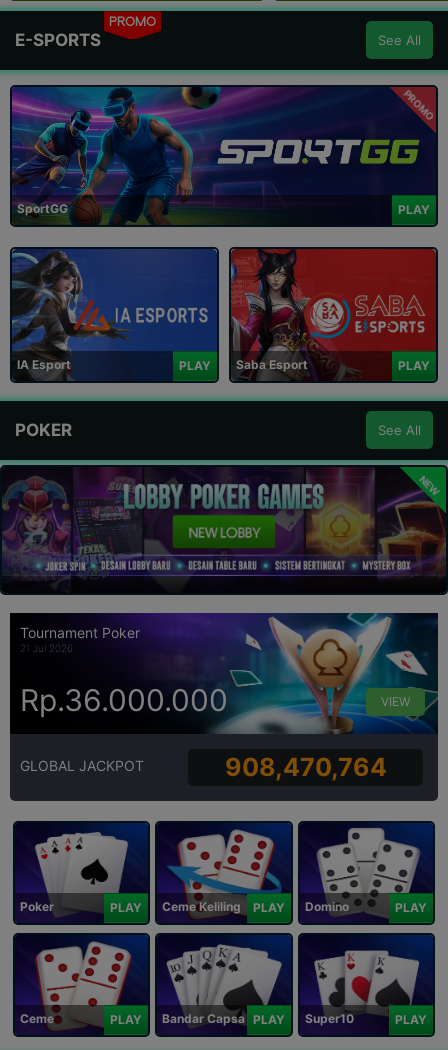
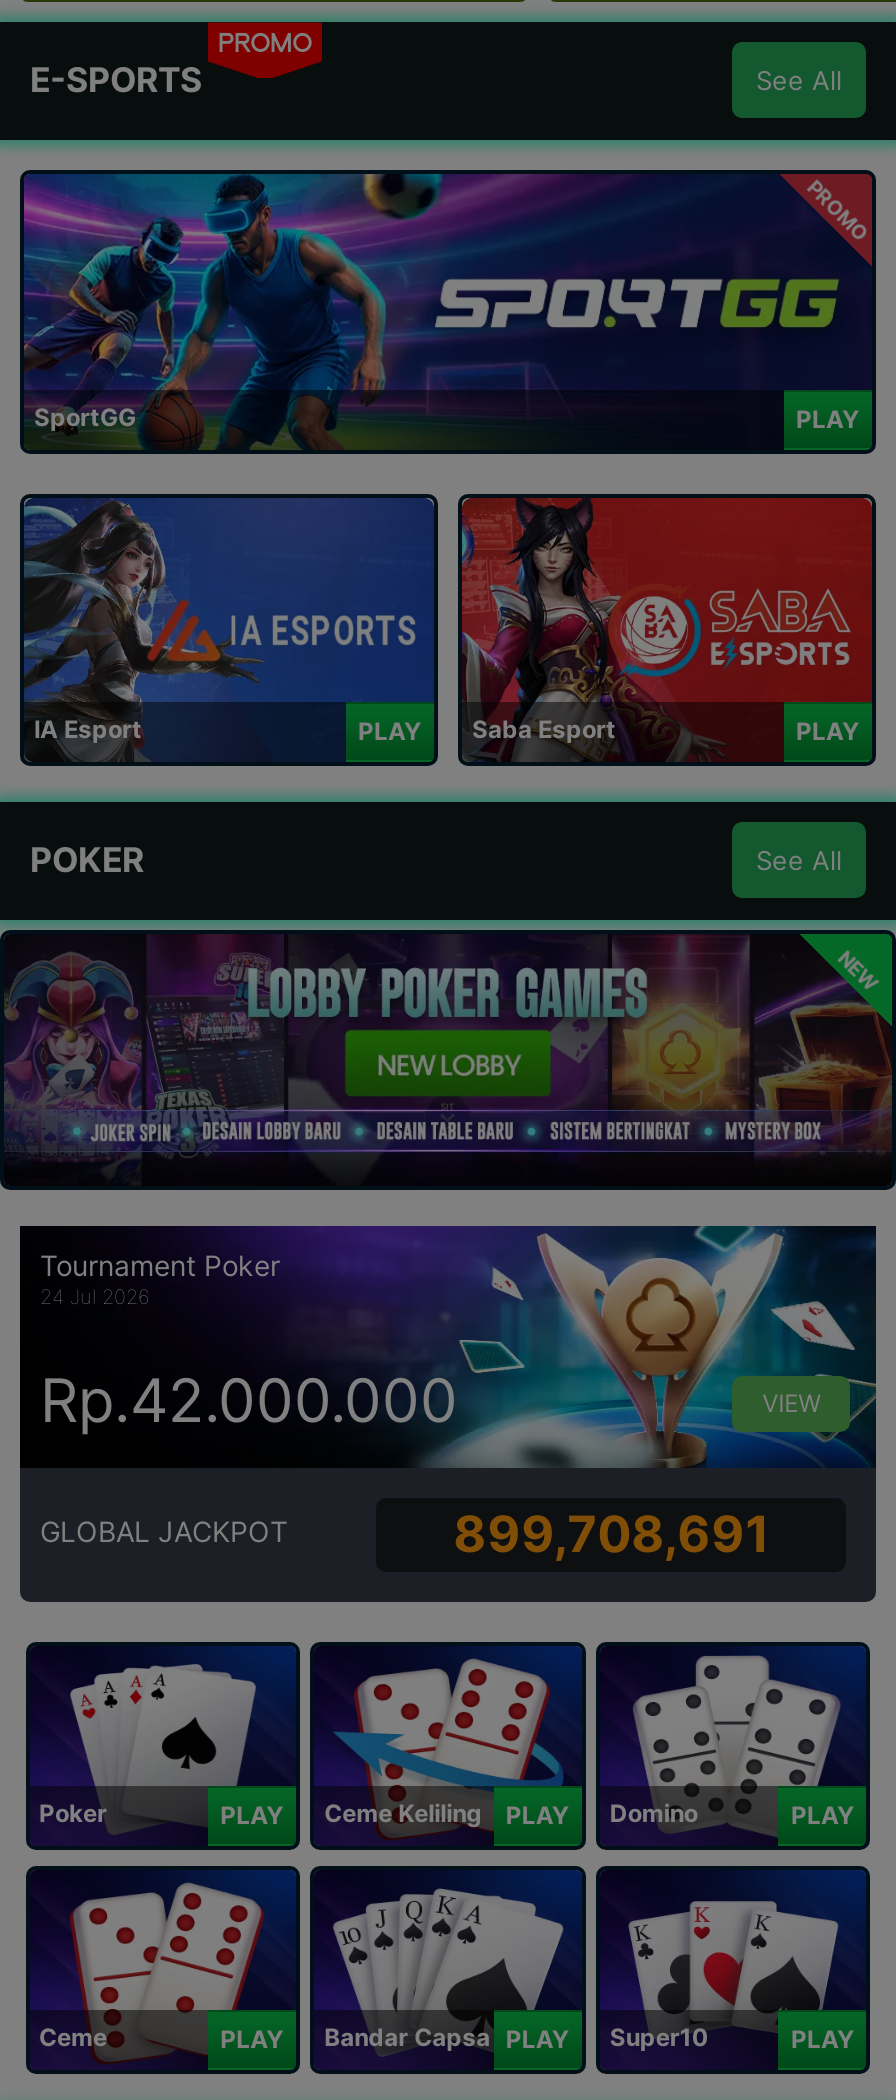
[20,642,73,654] 21 Jul 2026 -> [40,1284,150,1308] 24 Jul 2026
[20,682,228,718] Rp.36.000.000 -> [40,1365,458,1437] Rp.42.000.000
[225,752,387,782] 908,470,764 -> [453,1504,769,1564] 899,708,691

